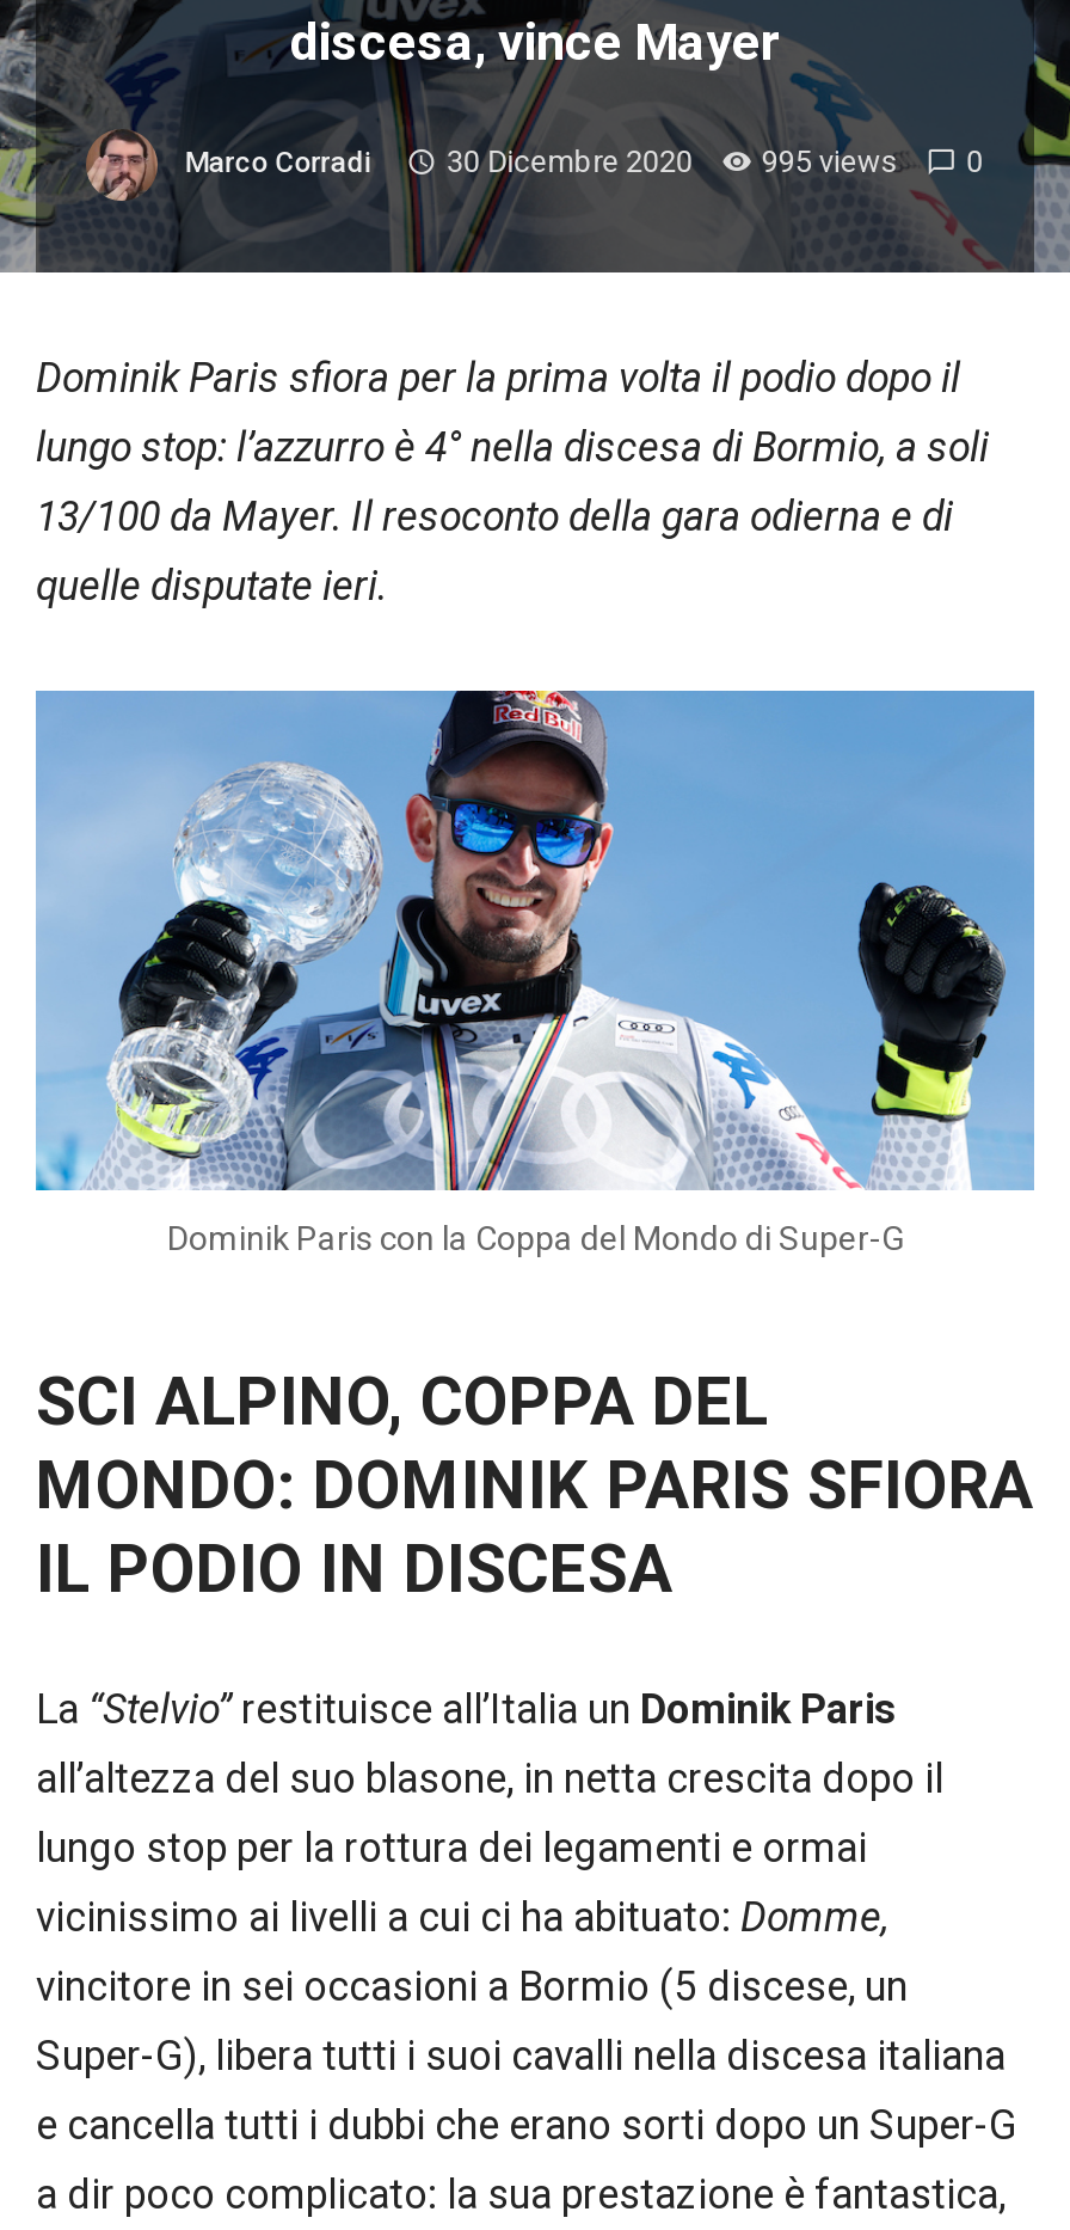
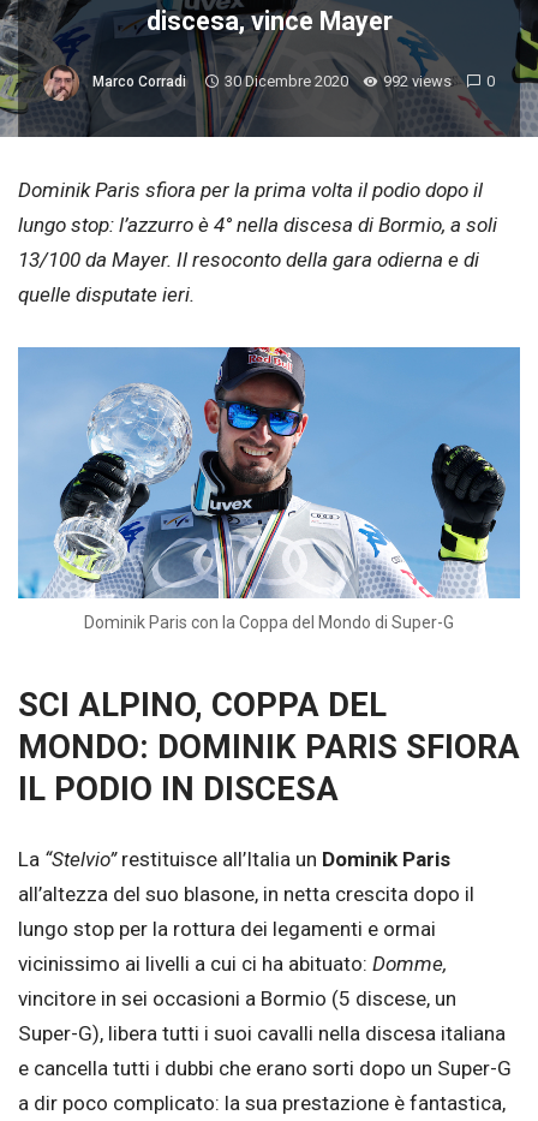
[447,144,984,180] 30 Dicembre 2020 995 views 0 -> [225,73,495,91] 30 Dicembre 2020 992 views 0

